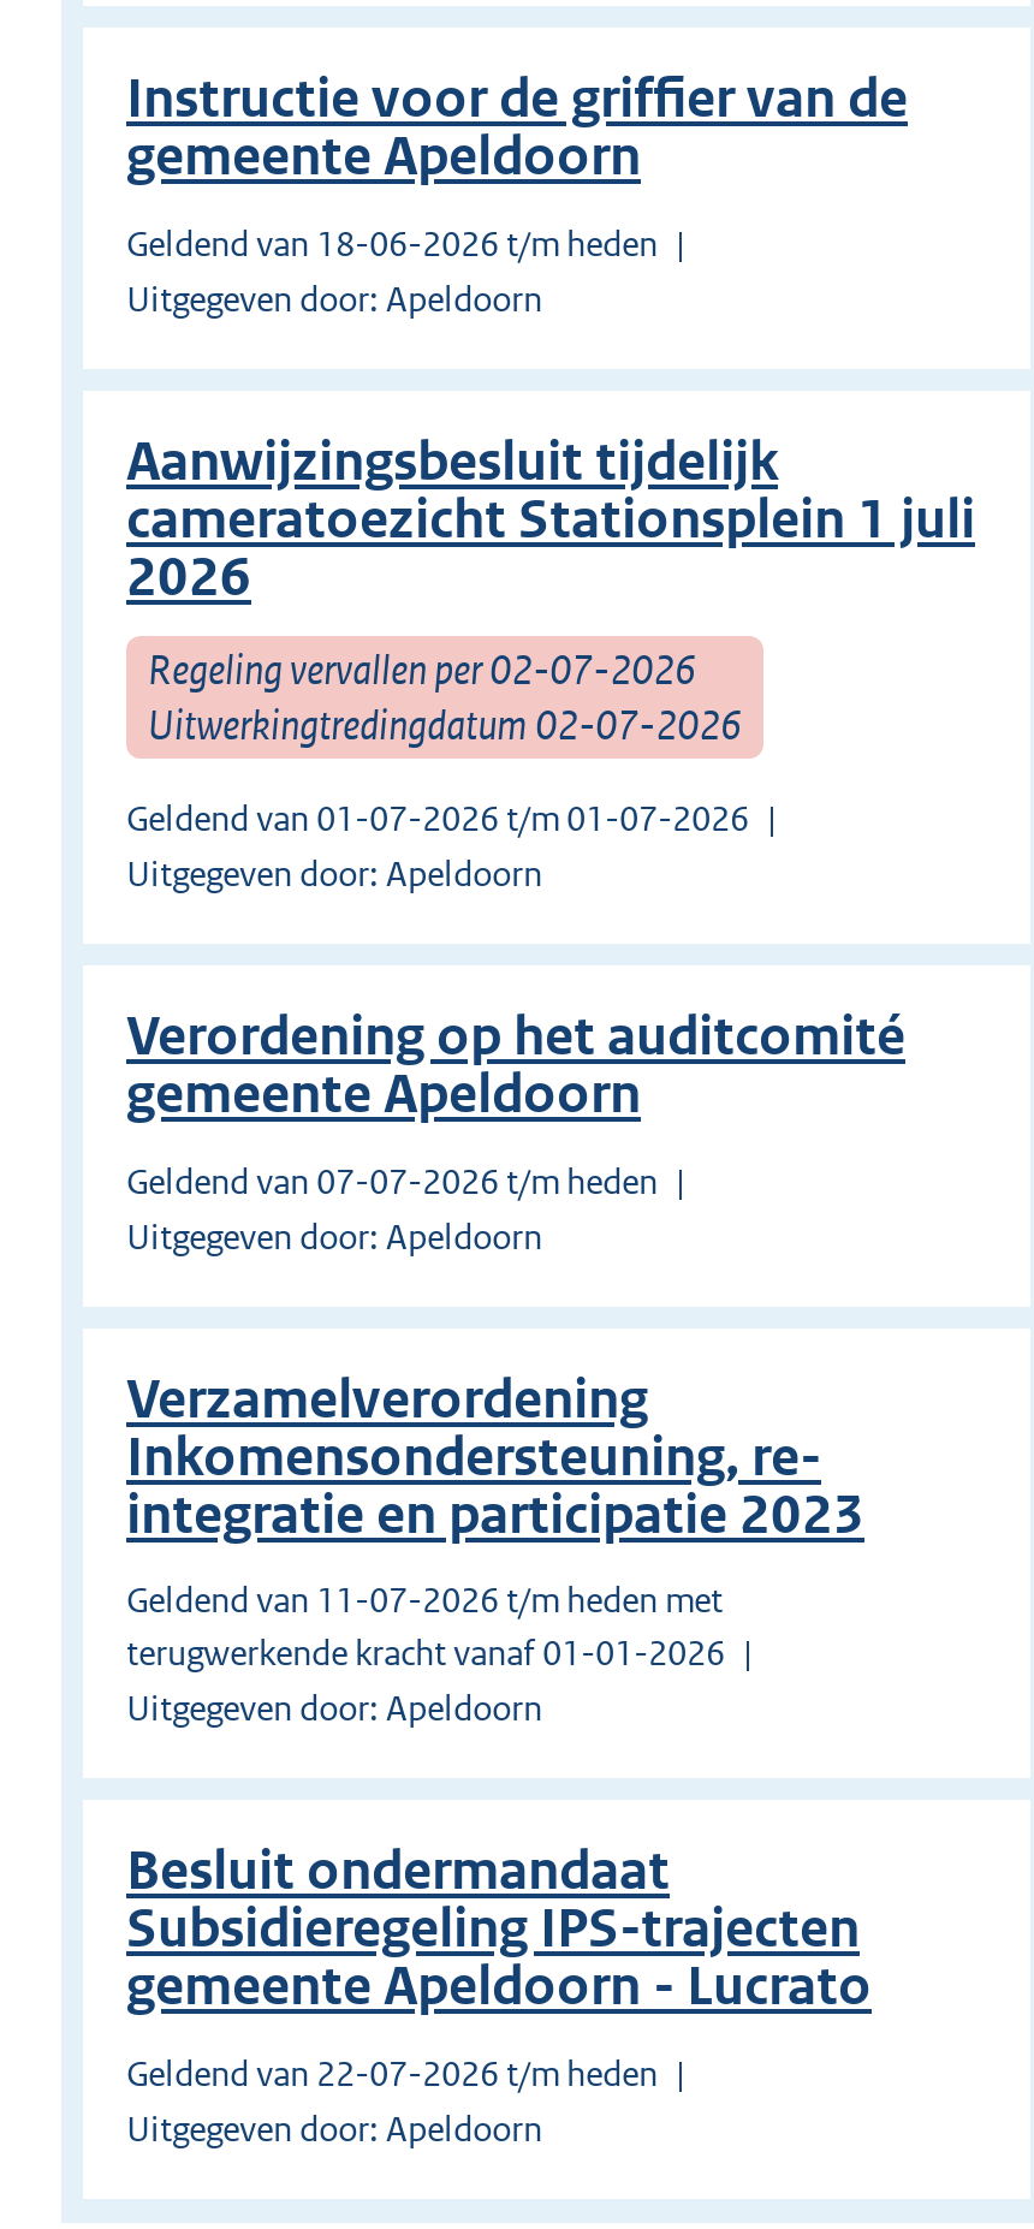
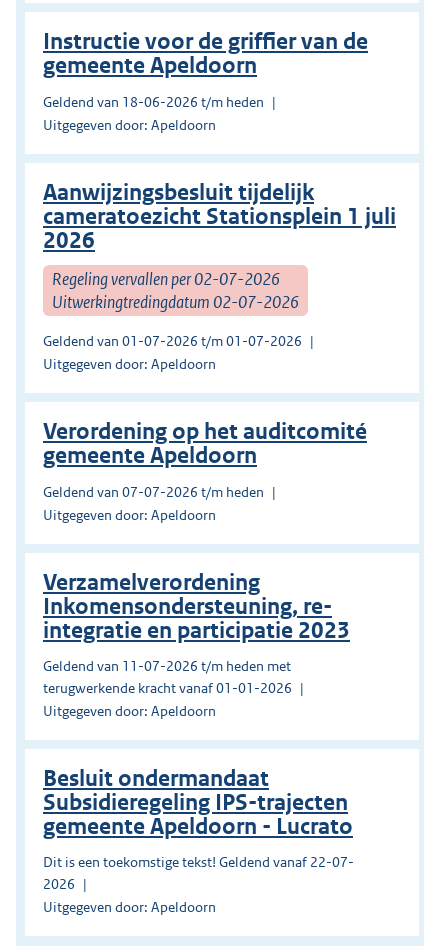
[126,2053,658,2097] Geldend van 22-07-2026 t/m heden -> [43,853,354,893] Dit is een toekomstige tekst! Geldend vanaf 22-07- | 2026

